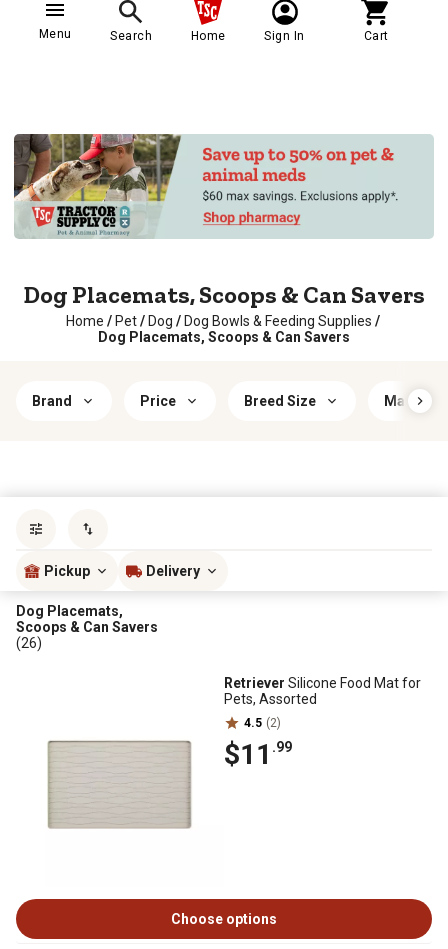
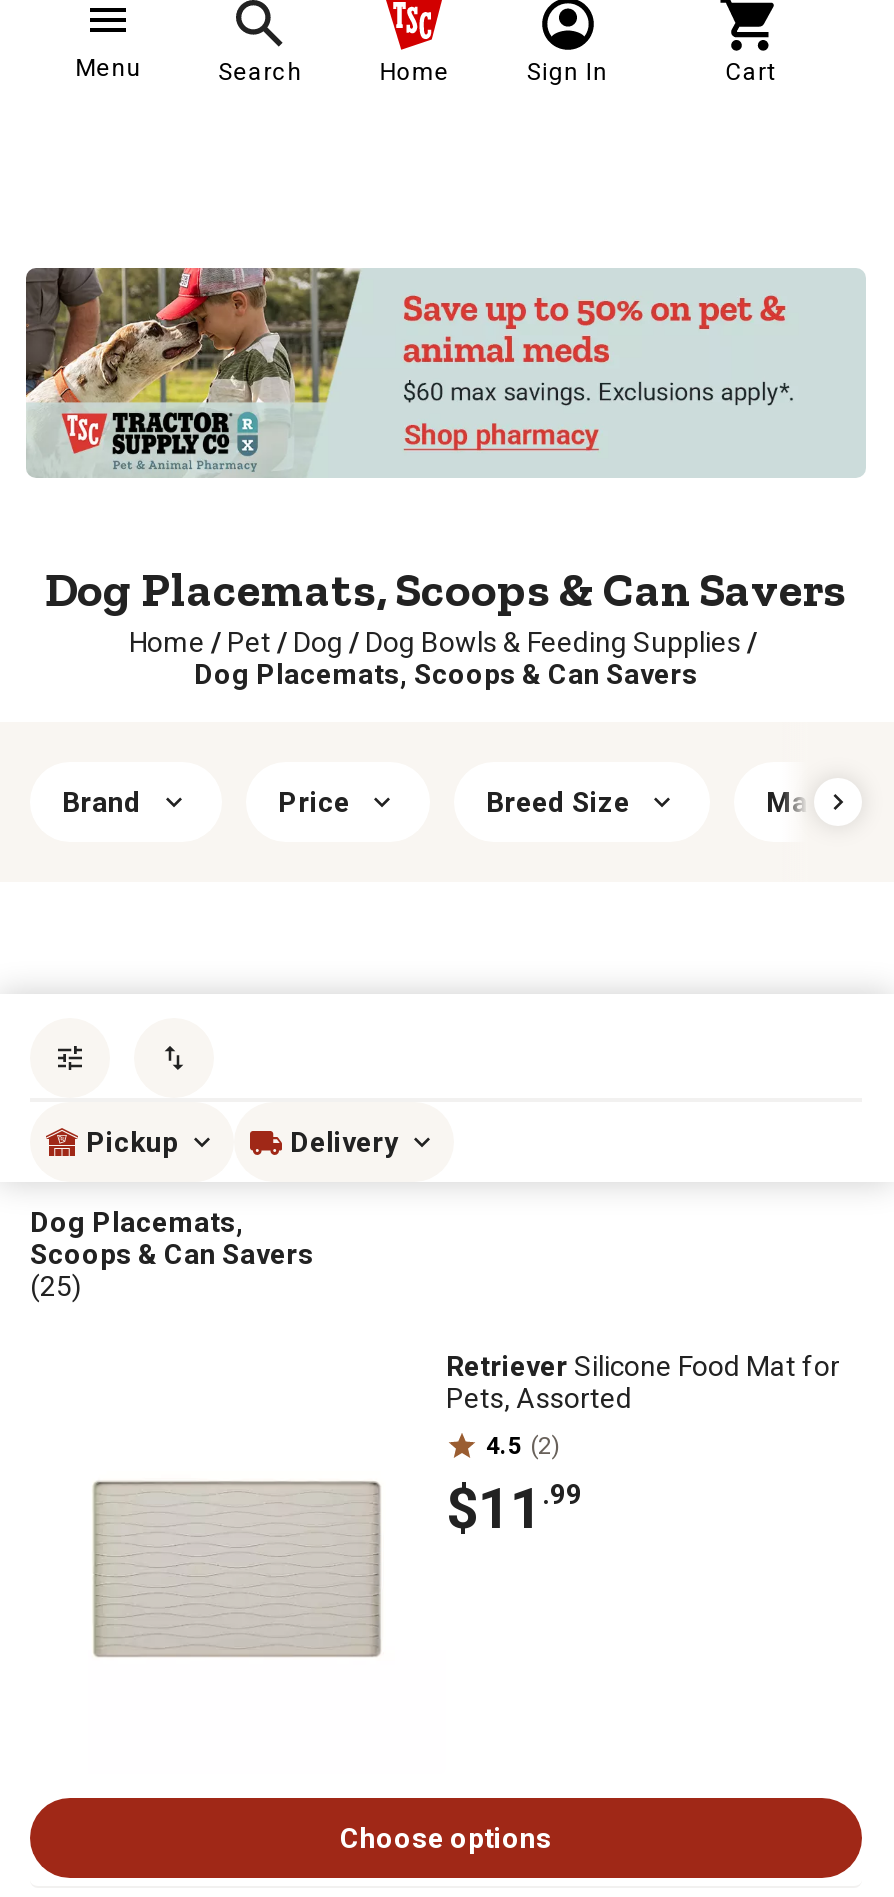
[16,635,42,651] (26) -> [30,1270,82,1302] (25)

